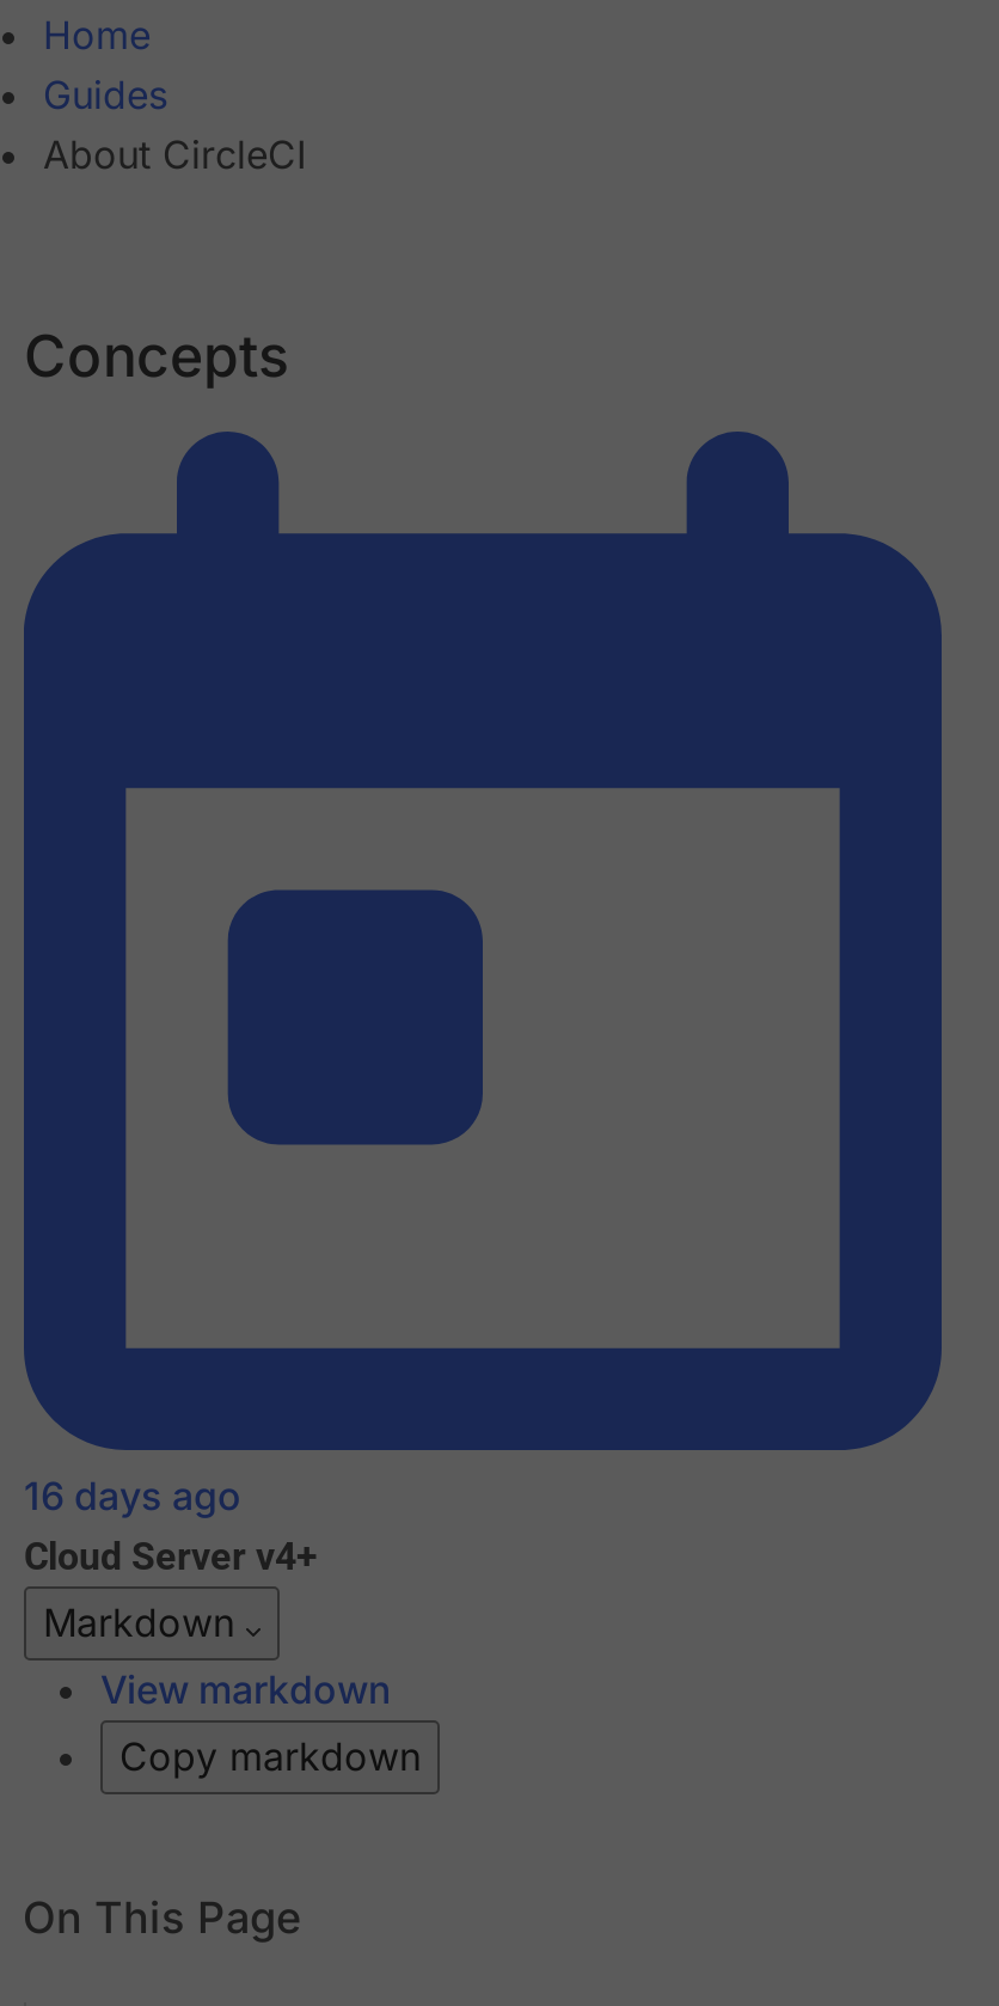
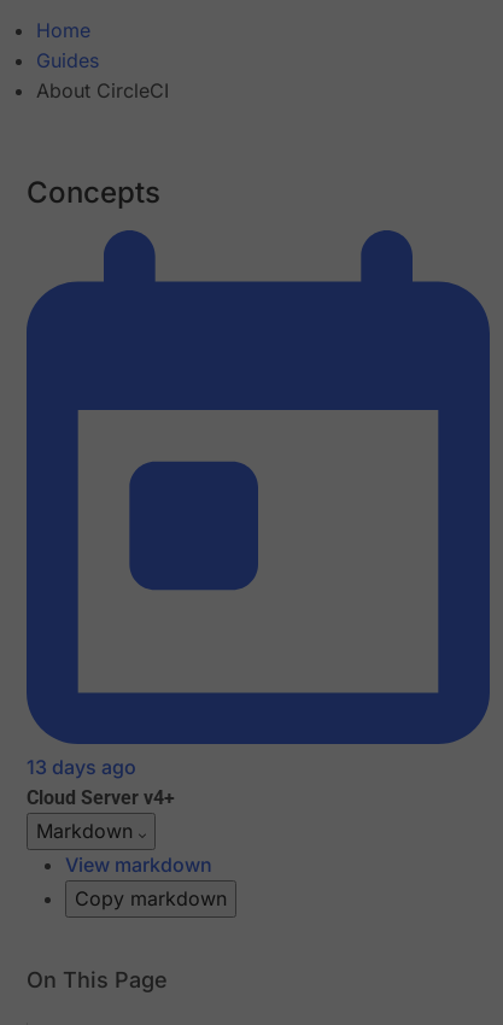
[24,1473,241,1521] 16 days ago -> [27,755,136,780] 13 days ago

